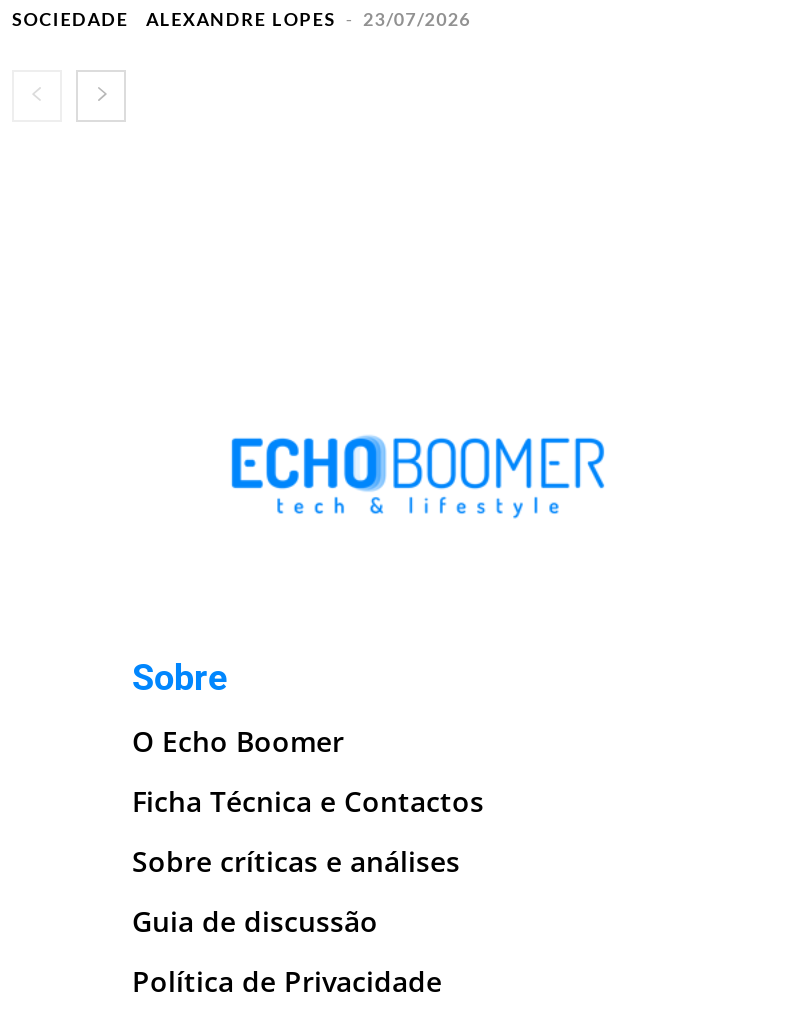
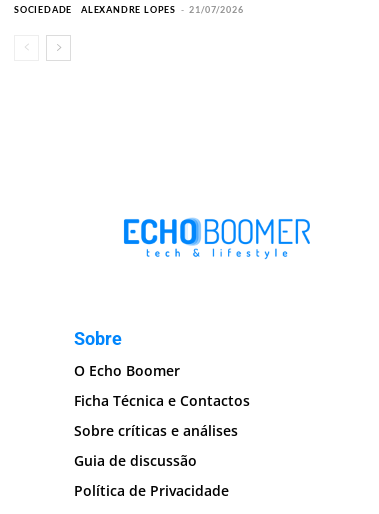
[146,8,471,30] ALEXANDRE LOPES - 23/07/2026 -> [81,4,243,15] ALEXANDRE LOPES - 21/07/2026

